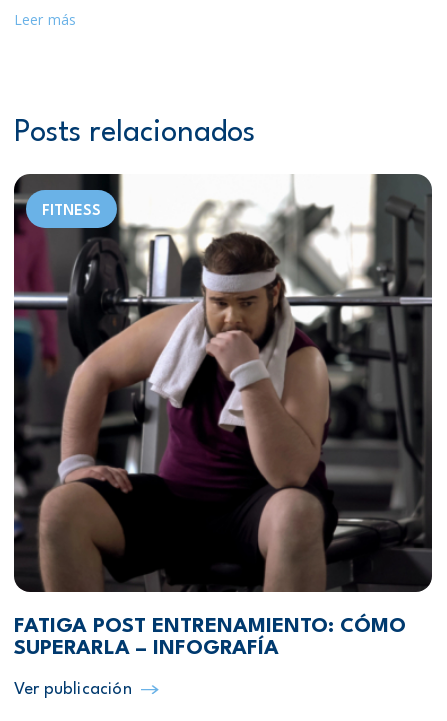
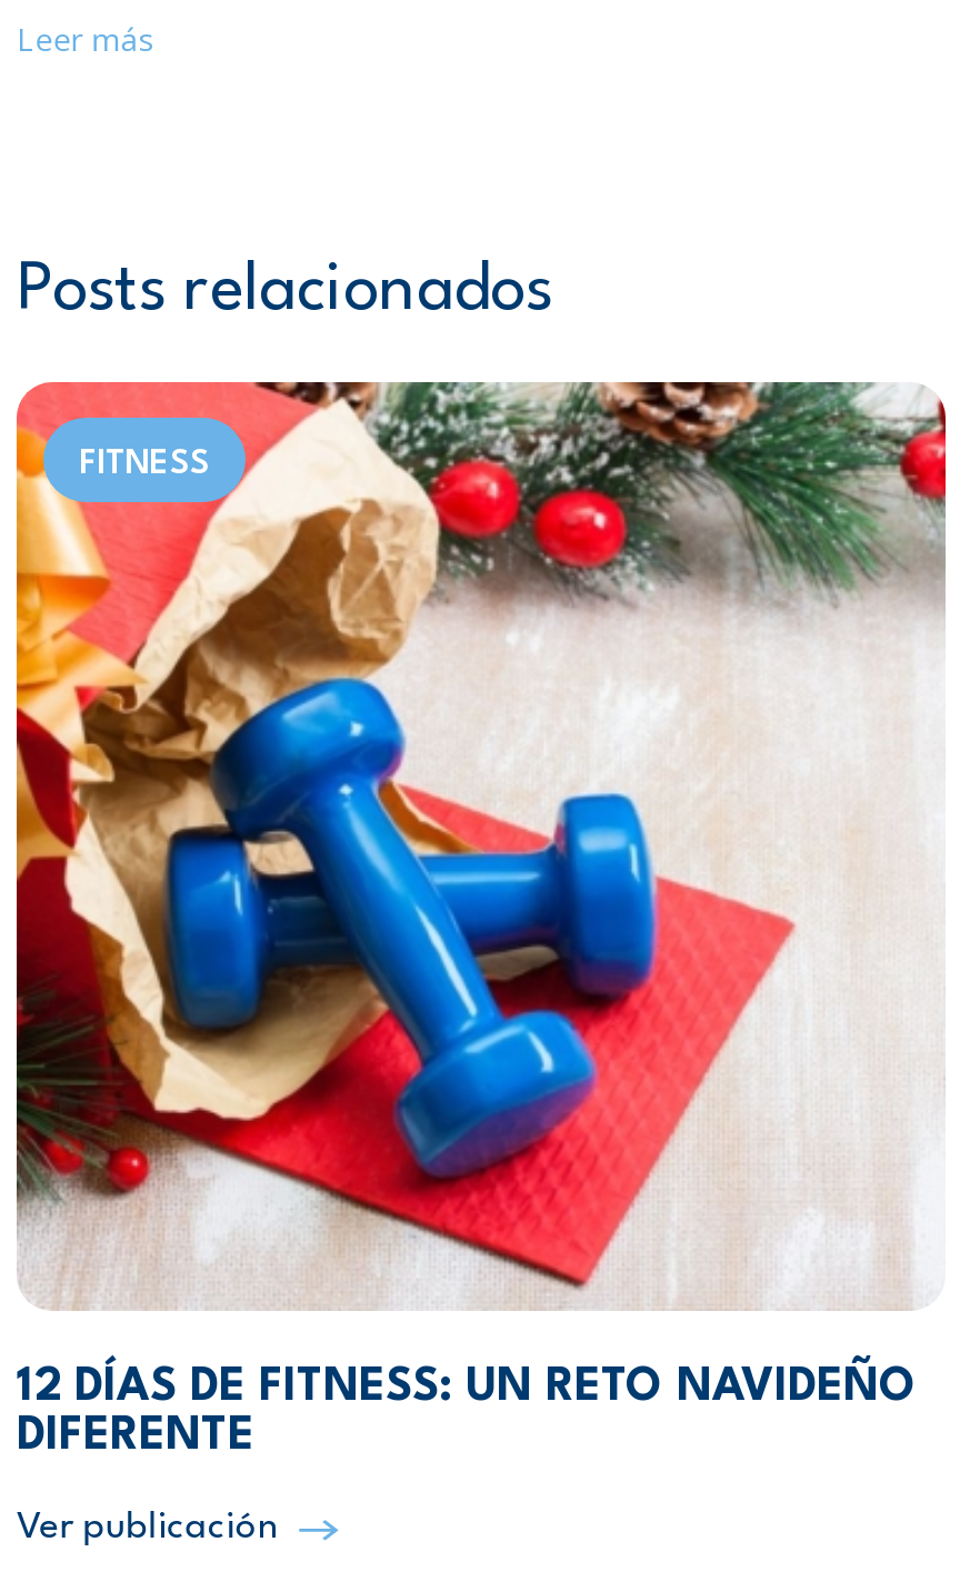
[13,173,433,659] [image] | FATIGA POST ENTRENAMIENTO: CÓMO | SUPERARLA – INFOGRAFÍA -> [14,380,948,1461] [image] | 12 DÍAS DE FITNESS: UN RETO NAVIDEÑO | DIFERENTE

